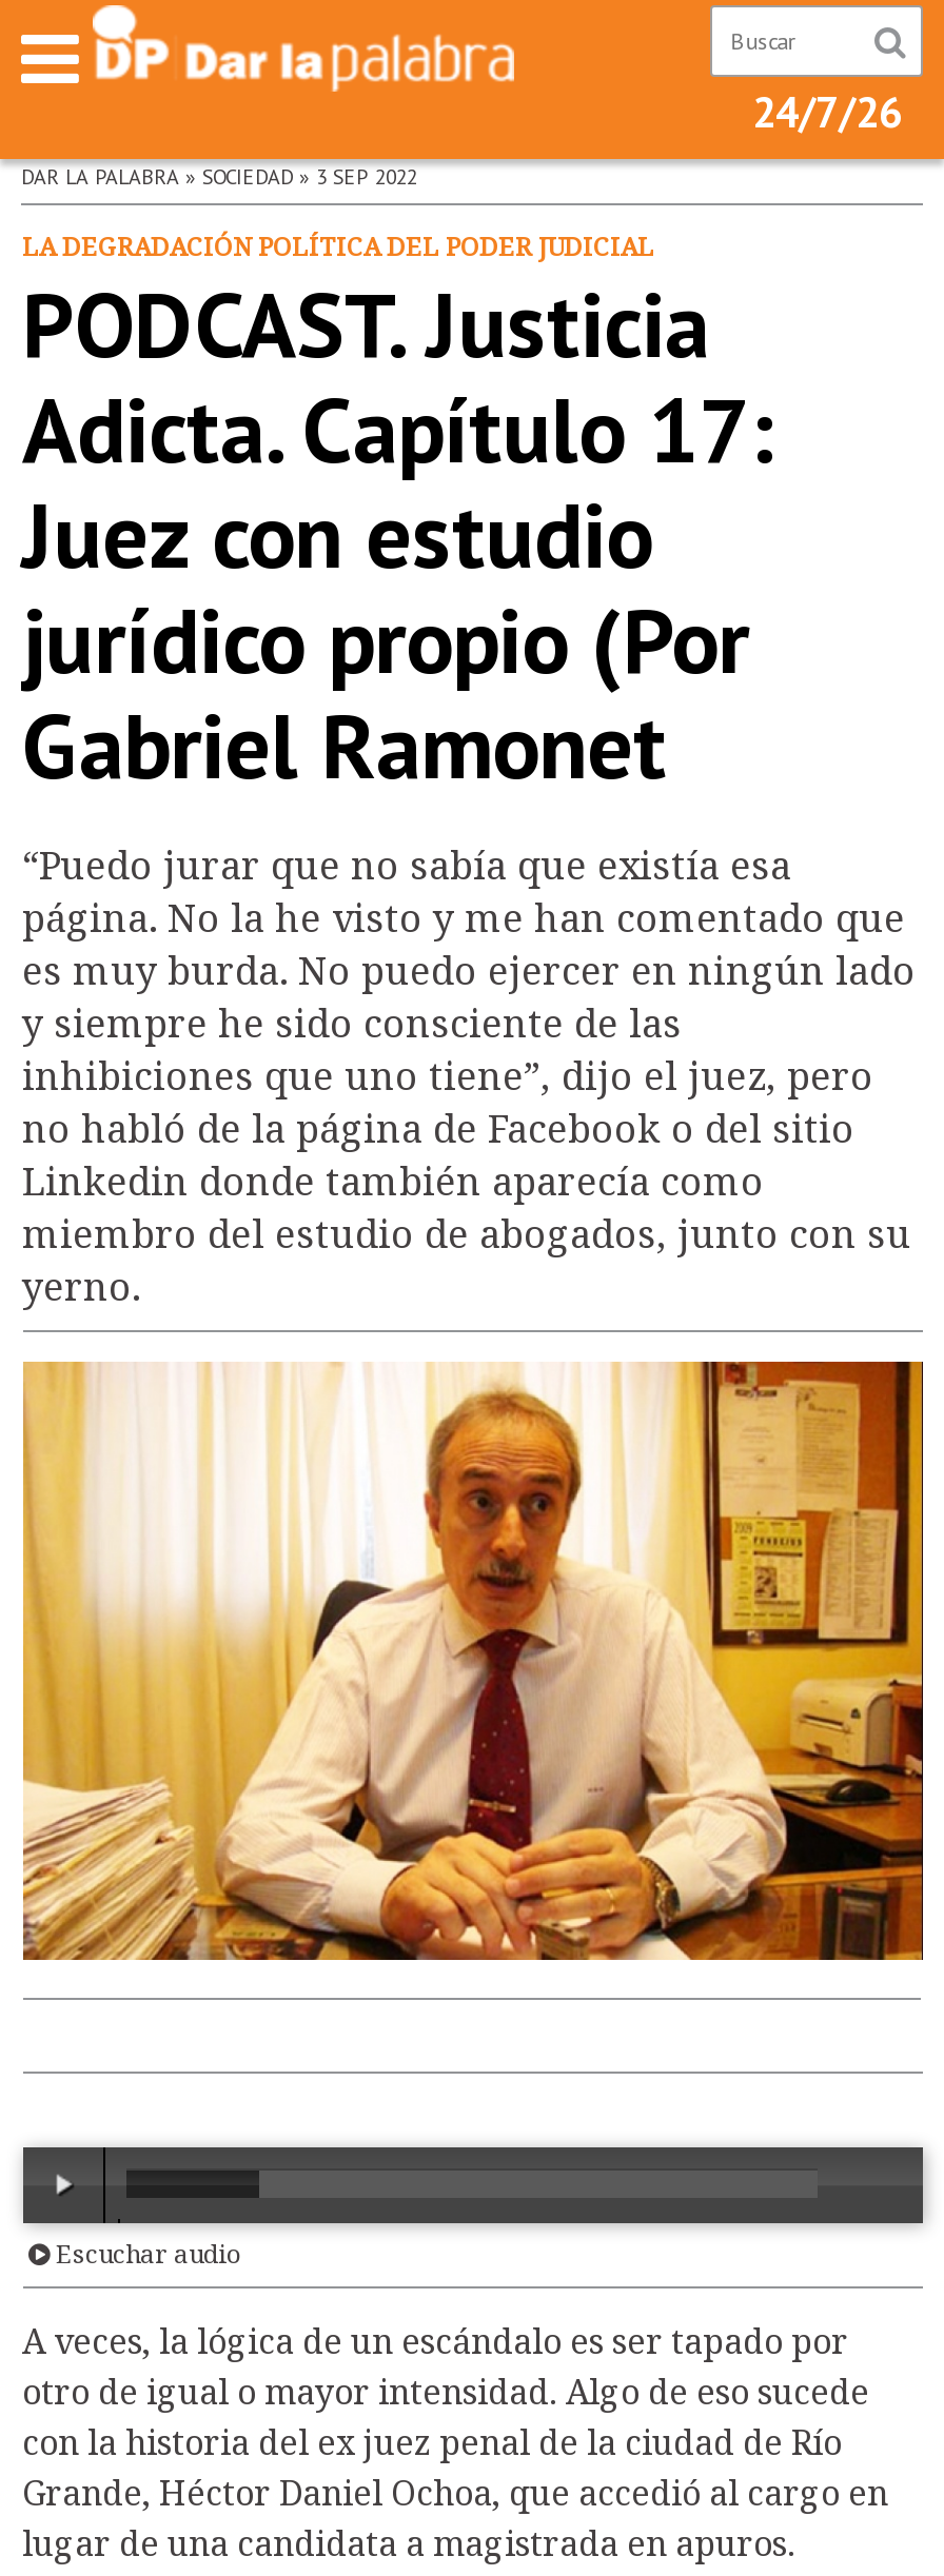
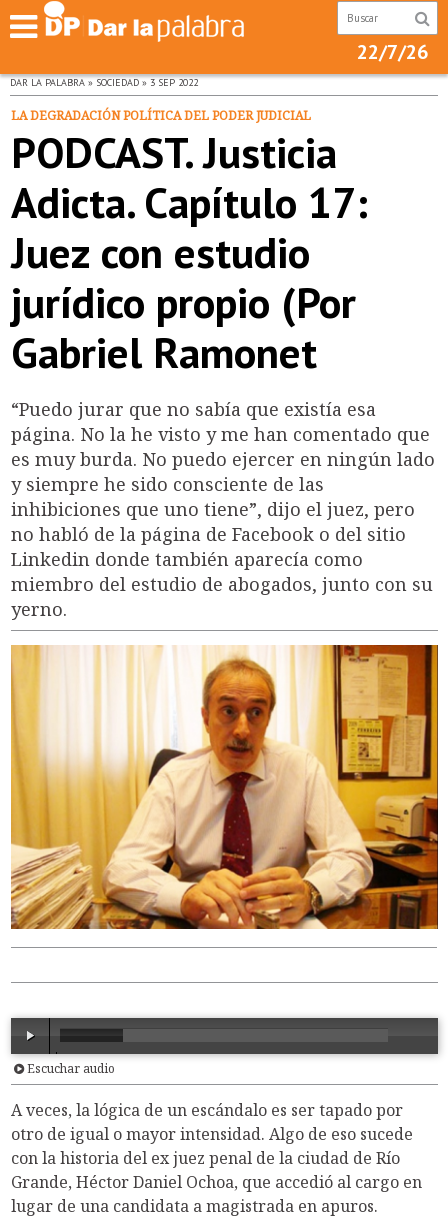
[752,85,902,140] 24/7/26 -> [357,39,428,65] 22/7/26

